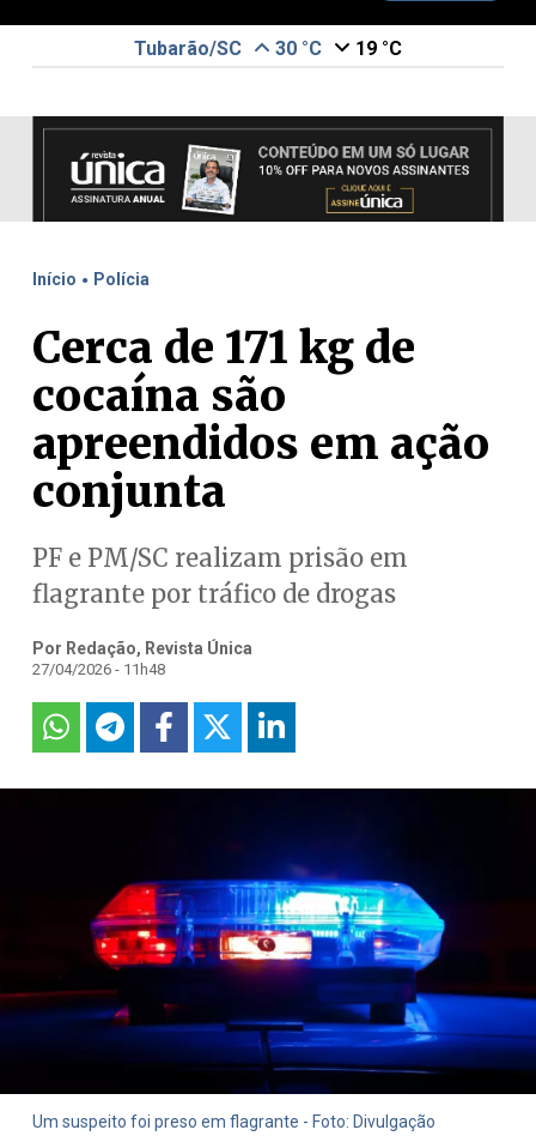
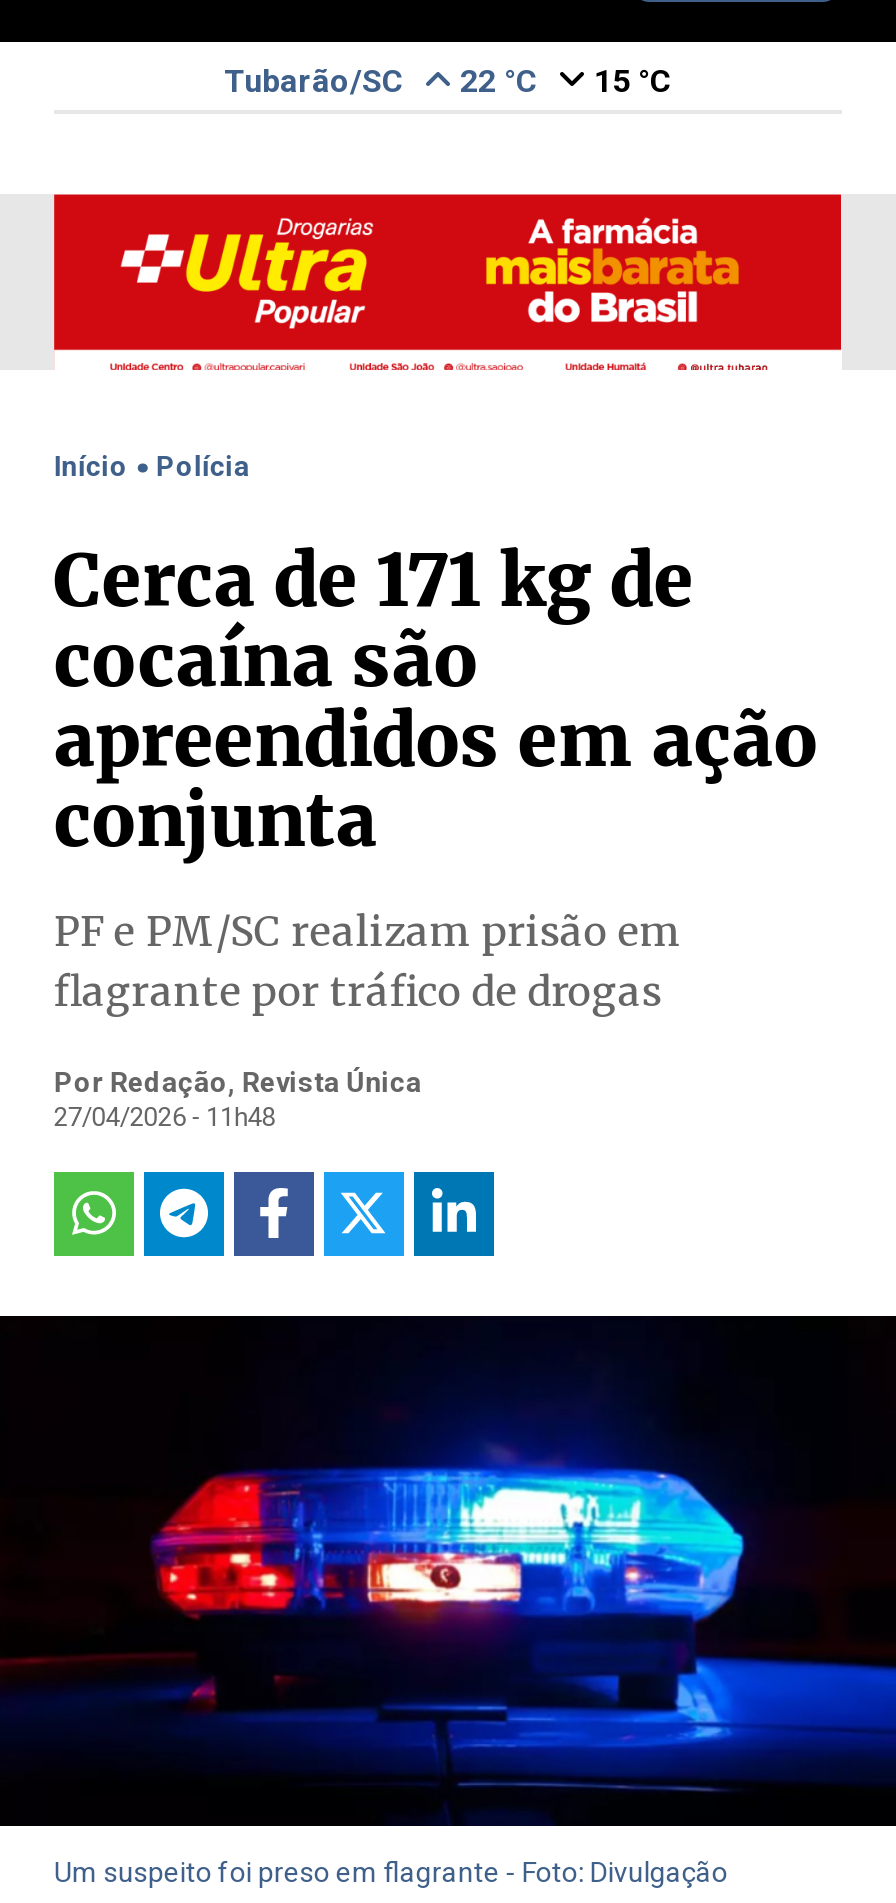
[270,37,322,60] 30 °C -> [452,62,538,100] 22 °C
[351,37,402,60] 19 °C -> [586,62,672,100] 15 °C
[31,115,505,223] [image] -> [52,192,842,372] [image]

